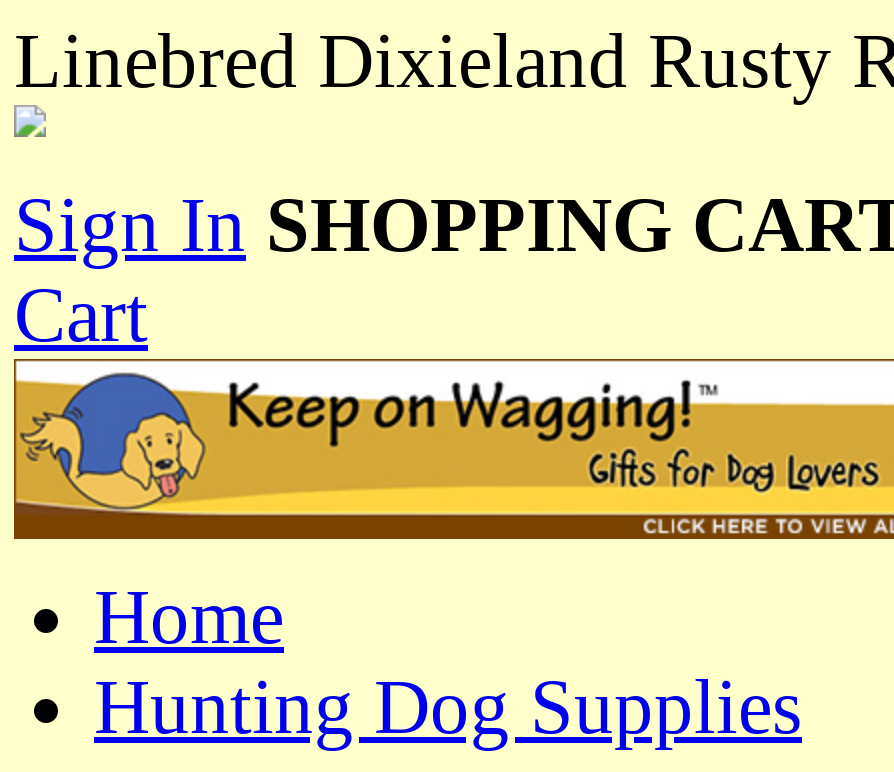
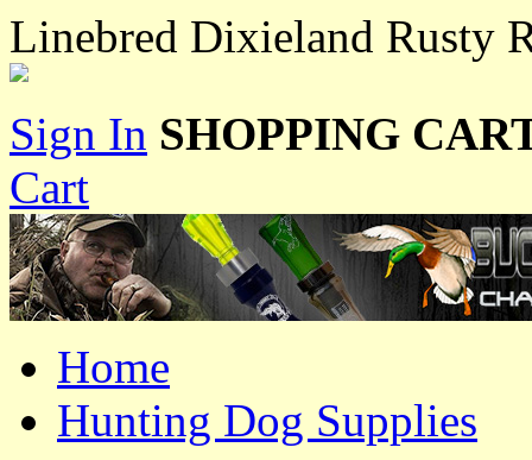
[12,357,888,541] [image] -> [8,213,528,322] [image]

